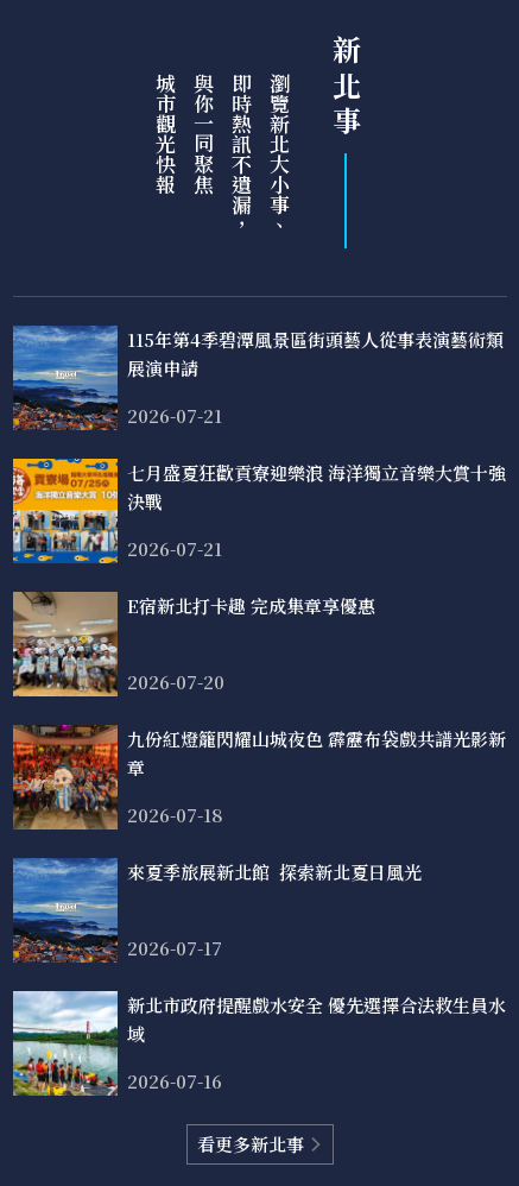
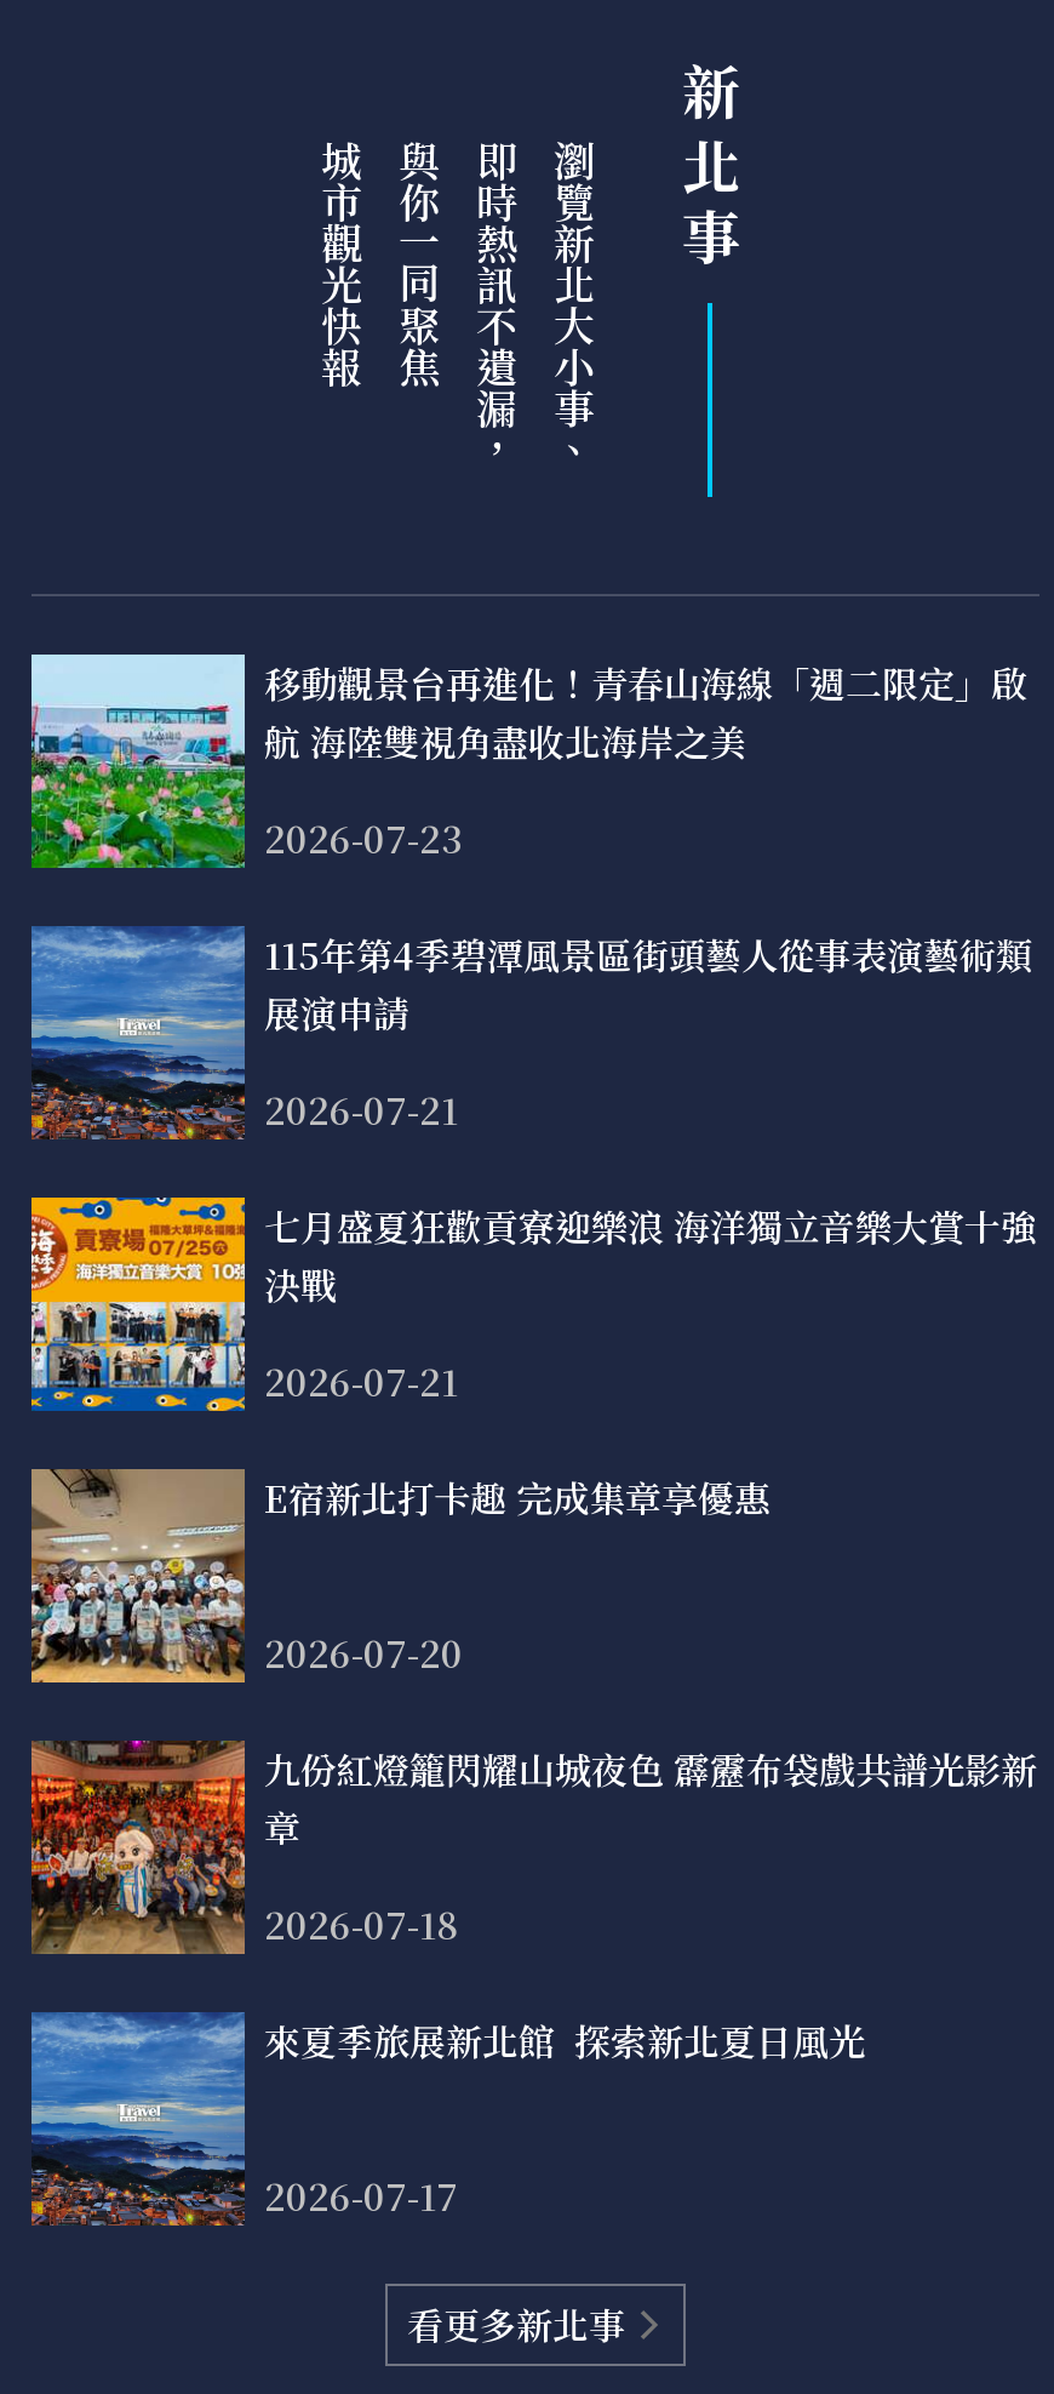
none -> [29,652,1027,870] [image] | 移動觀景台再進化！青春山海線「週二限定」啟 | 航 海陸雙視角盡收北海岸之美 | 2026-07-23
moved [11,324,506,961] -> [27,924,1037,2221]: [image] | 115年第4季碧潭風景區街頭藝人從事表演藝術類 | 展演申請 | ... | 來夏季旅展新北館 探索新北夏日風光 | 2026-07-17
[12,990,506,1097] [image] | 新北市政府提醒戲水安全 優先選擇合法救生員水 | 域 | 2026-07-16 -> none

